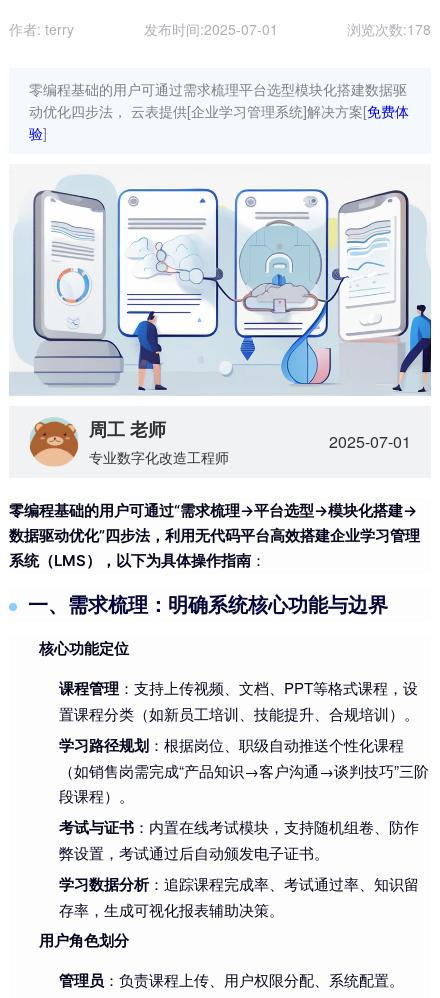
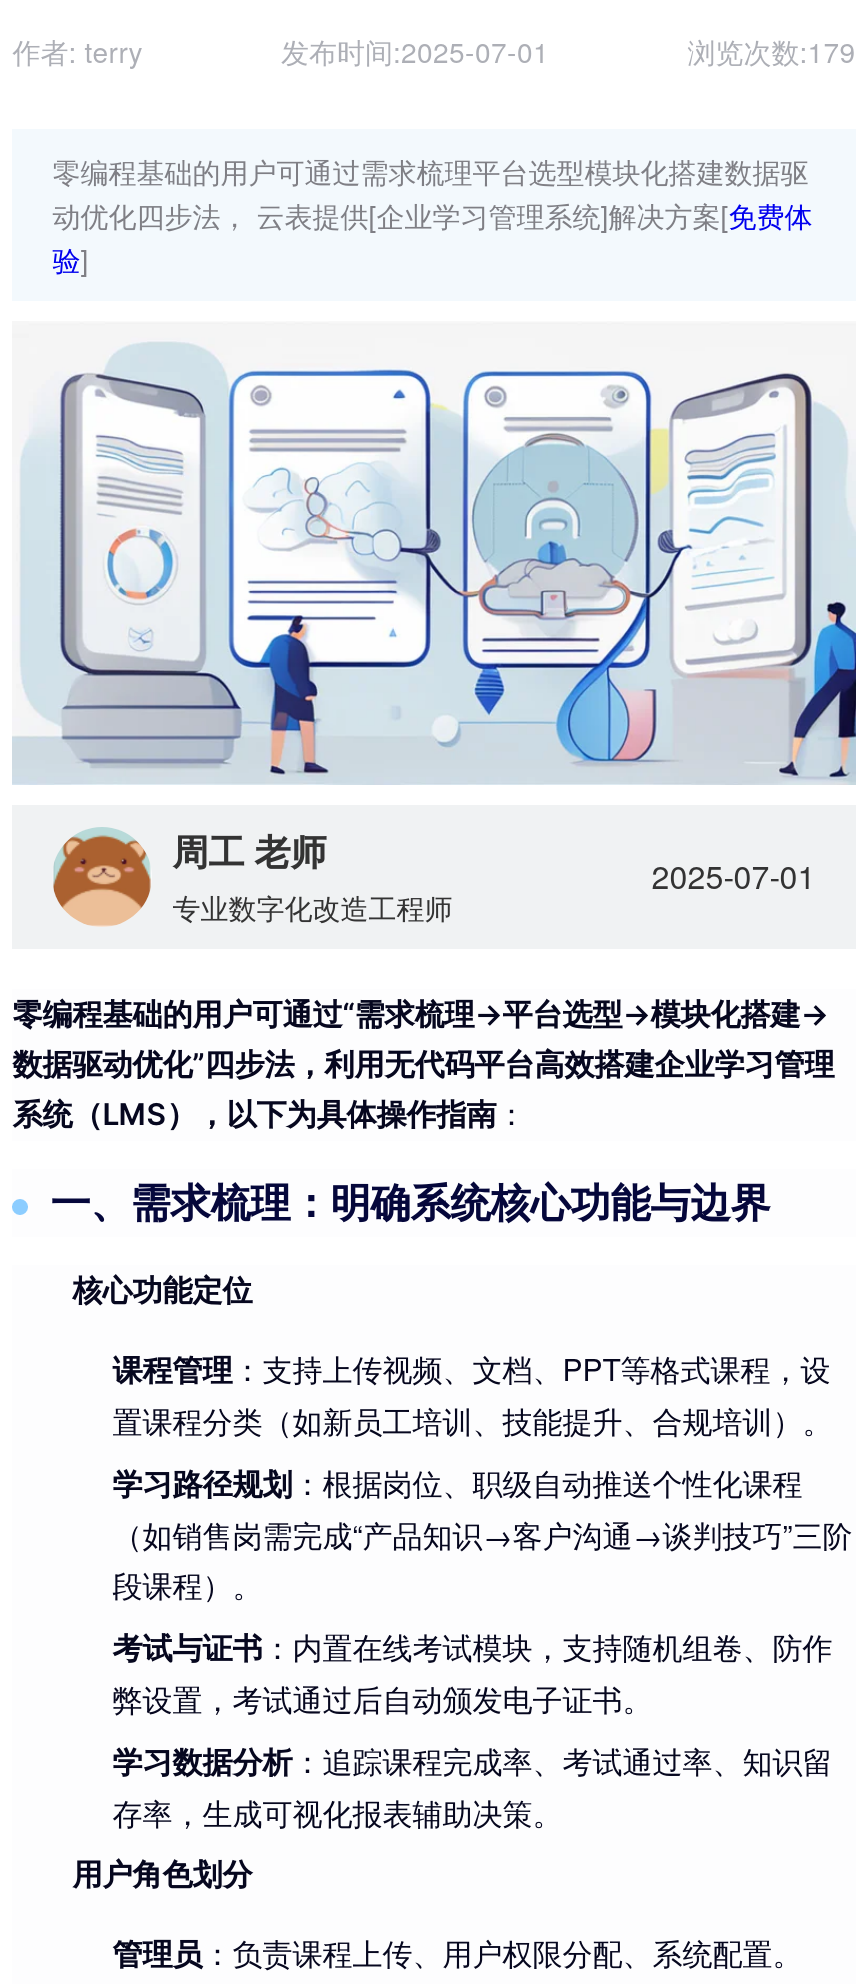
[347,19,431,39] 浏览次数:178 -> [688,31,856,71] 浏览次数:179

